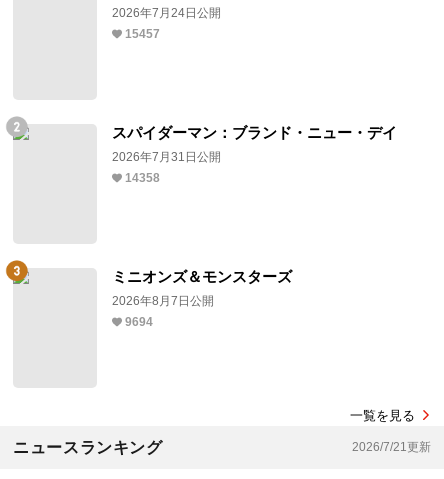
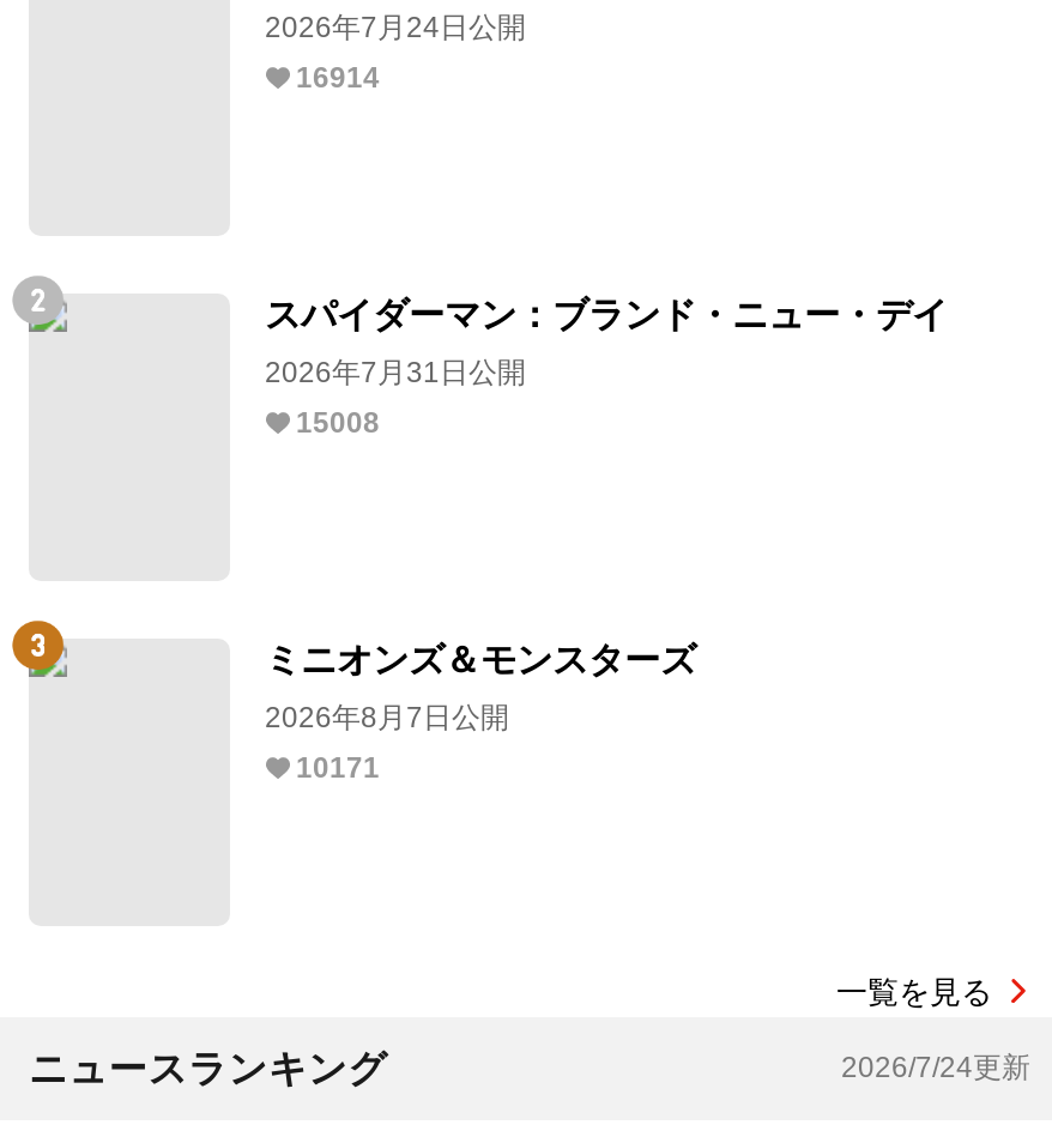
[124,27,159,41] 15457 -> [296,61,380,95] 16914
[124,171,159,185] 14358 -> [296,406,380,440] 15008
[124,315,152,329] 9694 -> [296,751,380,785] 10171
[352,440,431,454] 2026/7/21更新 -> [841,1051,1030,1084] 2026/7/24更新

